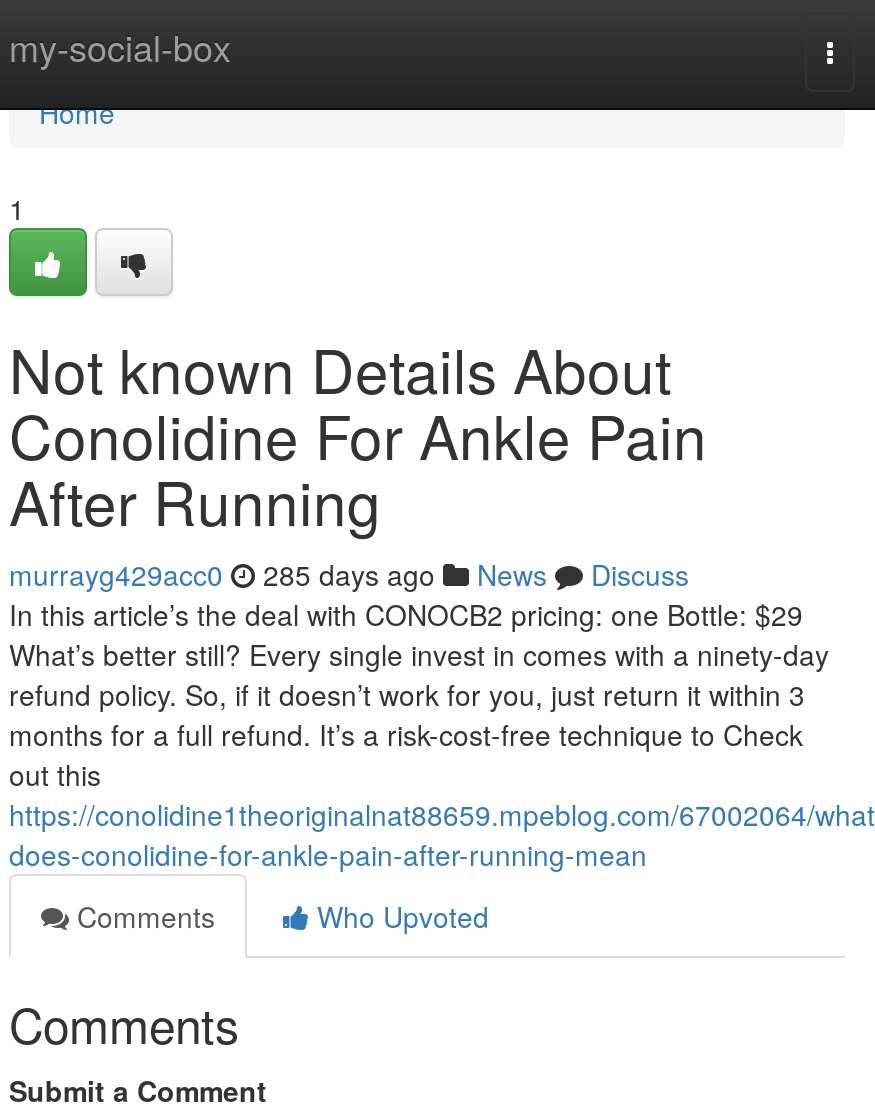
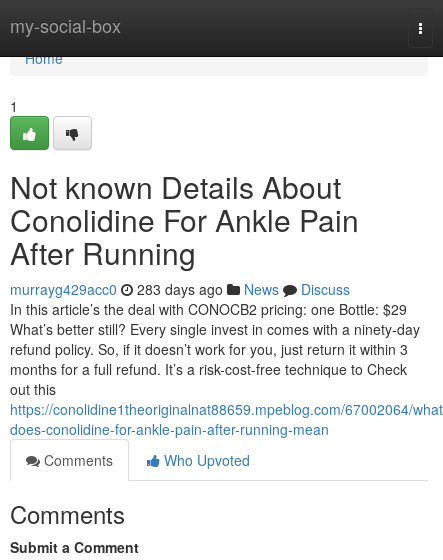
[9,554,689,594] murrayg429acc0 285 days ago News Discuss -> [10,279,350,299] murrayg429acc0 283 days ago News Discuss

